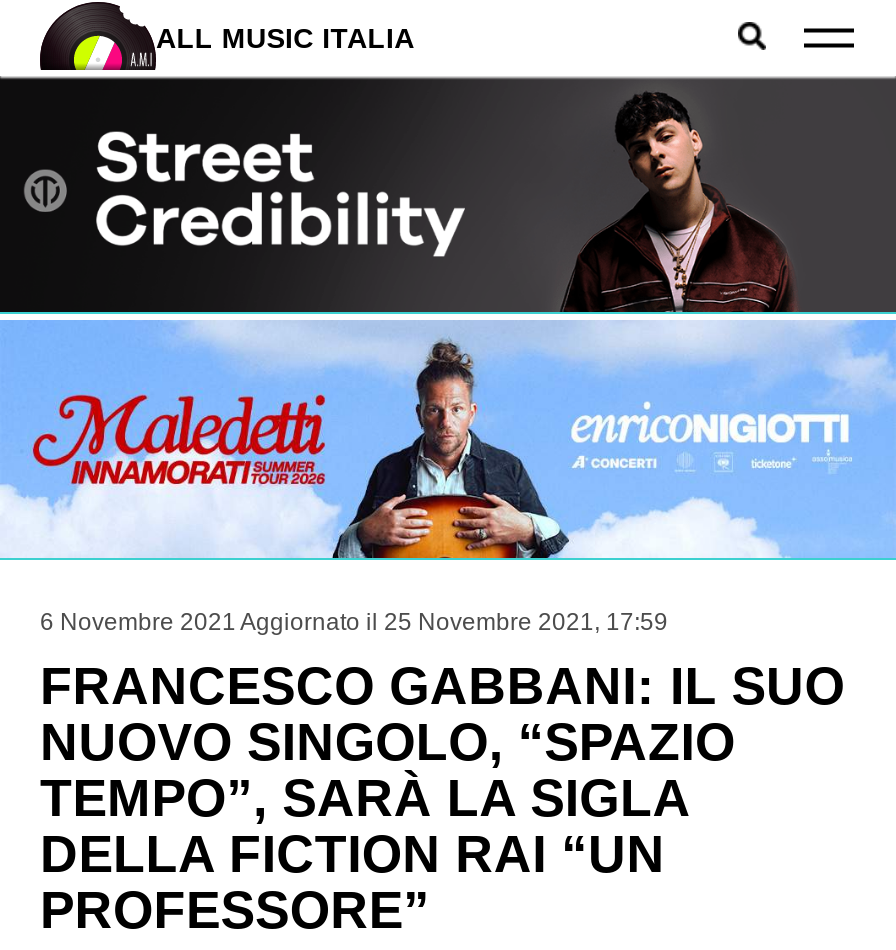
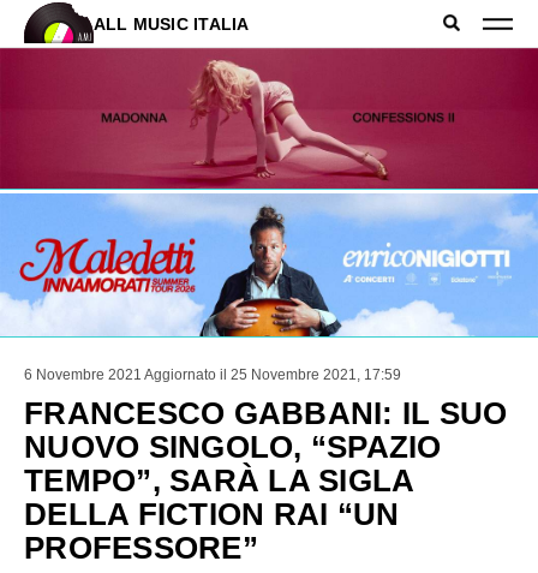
[6,76,890,314] [image] -> [4,47,534,190] [image]

